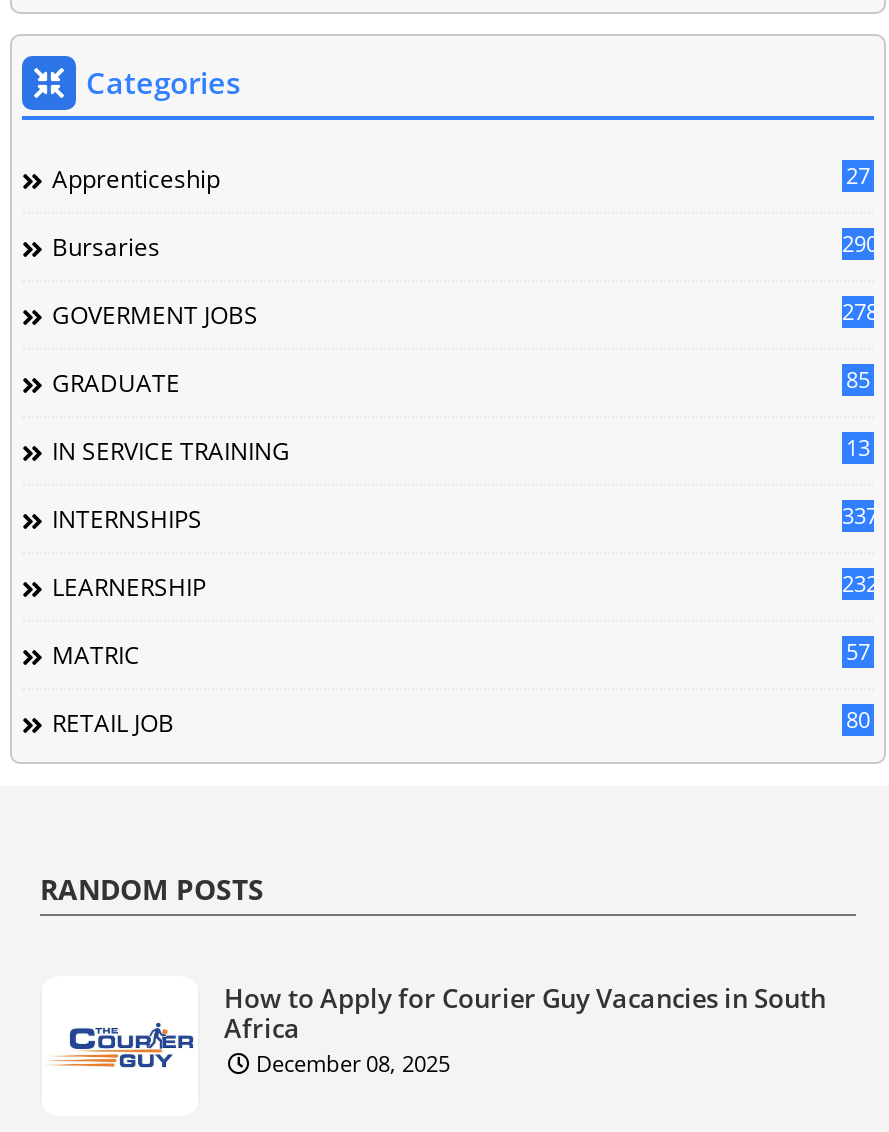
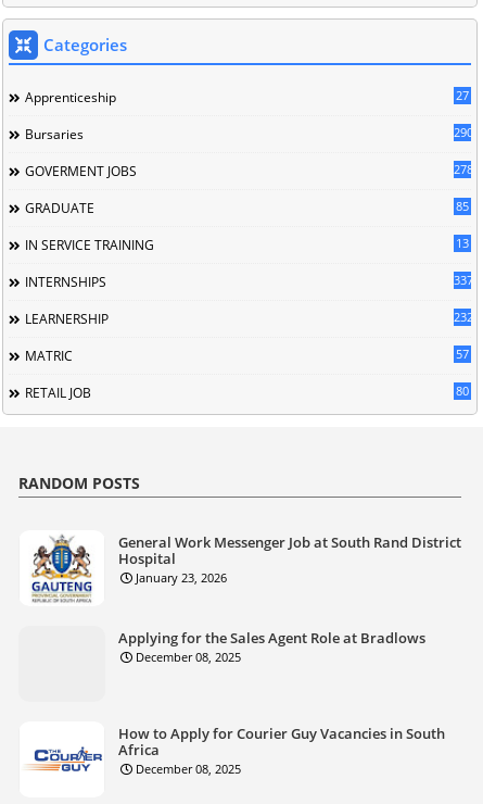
none -> [26,532,461,665] [image] | General Work Messenger Job at South Rand District | Hospital | January 23, 2026 | Applying for the Sales Agent Role at Bradlows | December 08, 2025

